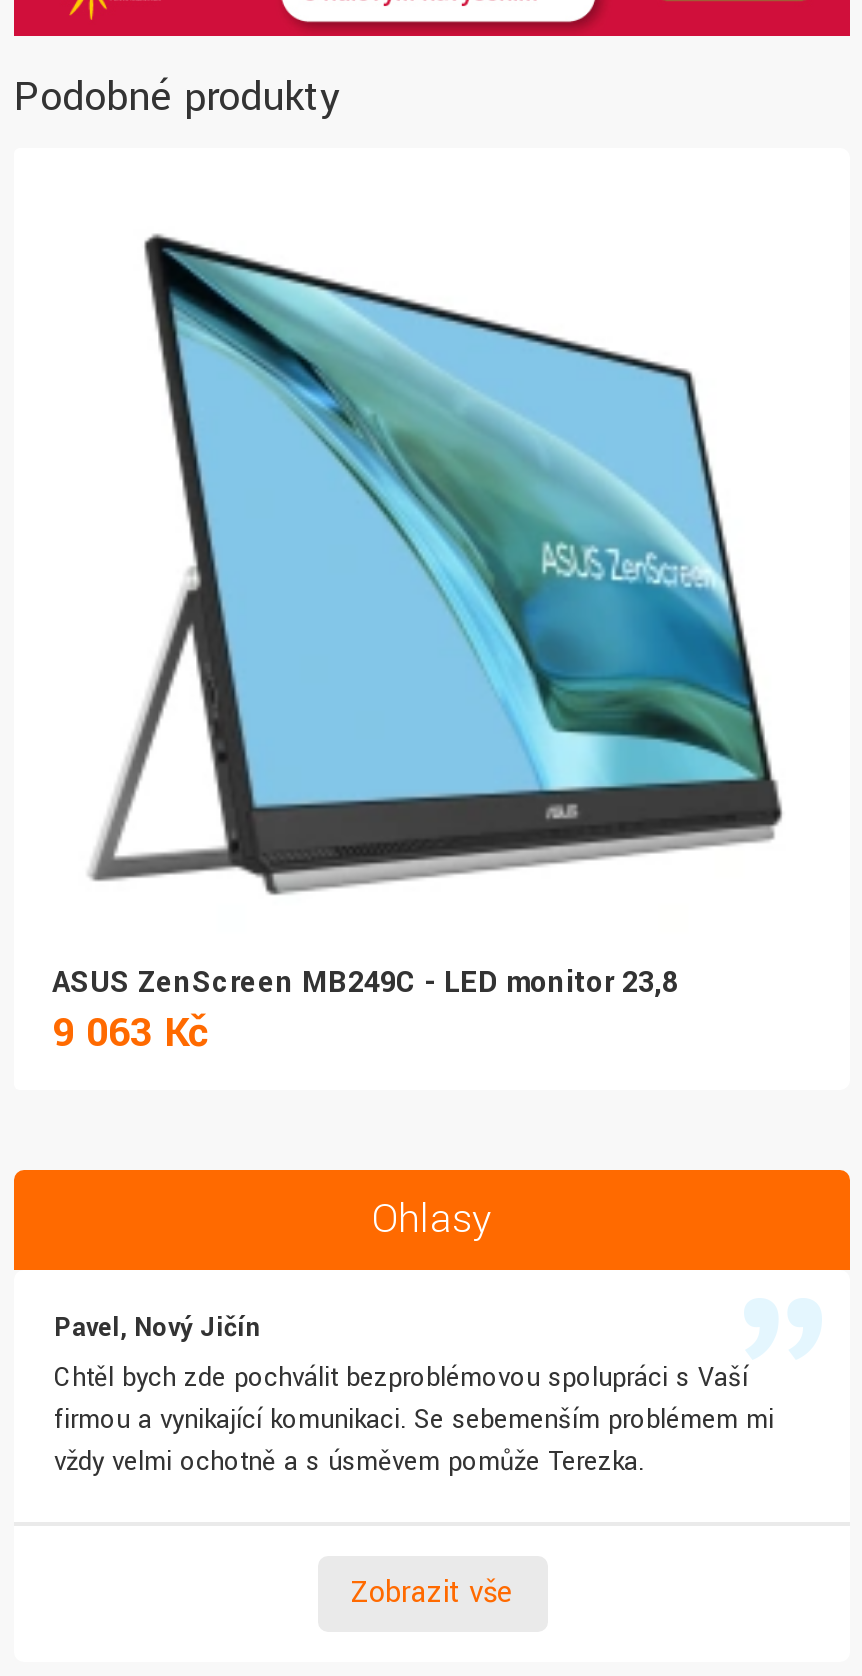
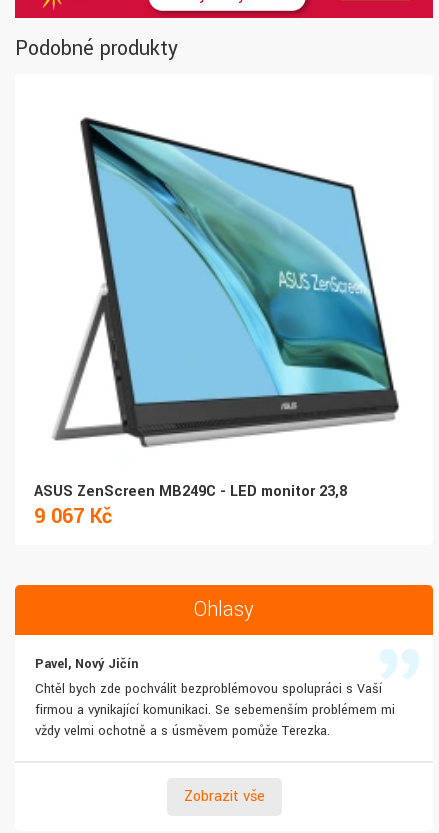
[52,1004,208,1062] 9 063 Kč -> [34,502,112,531] 9 067 Kč

